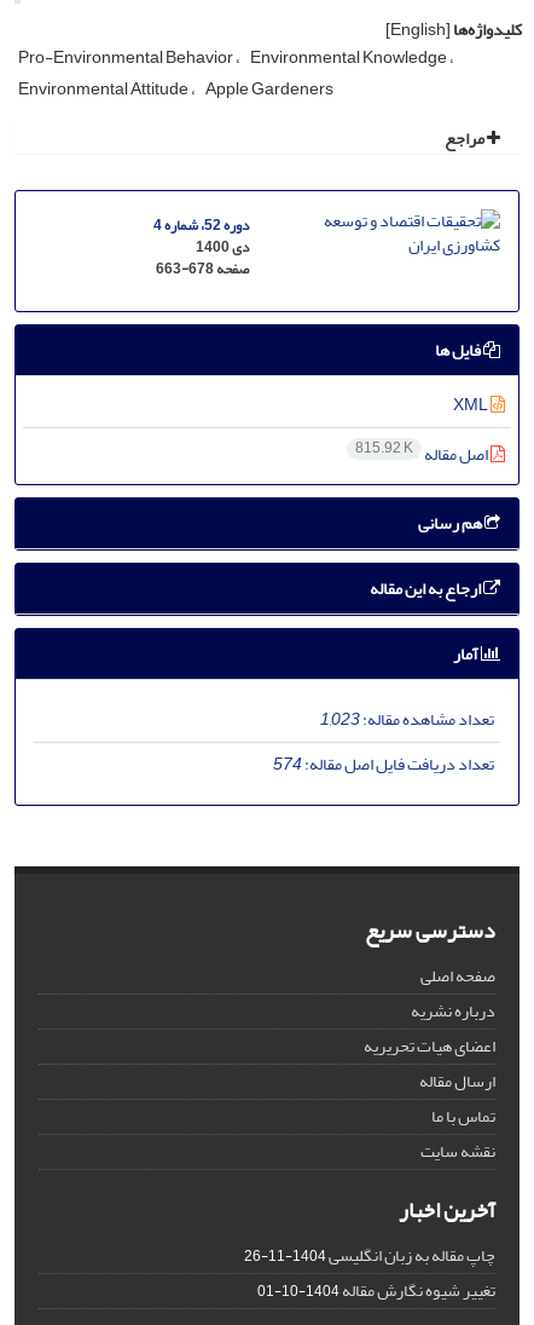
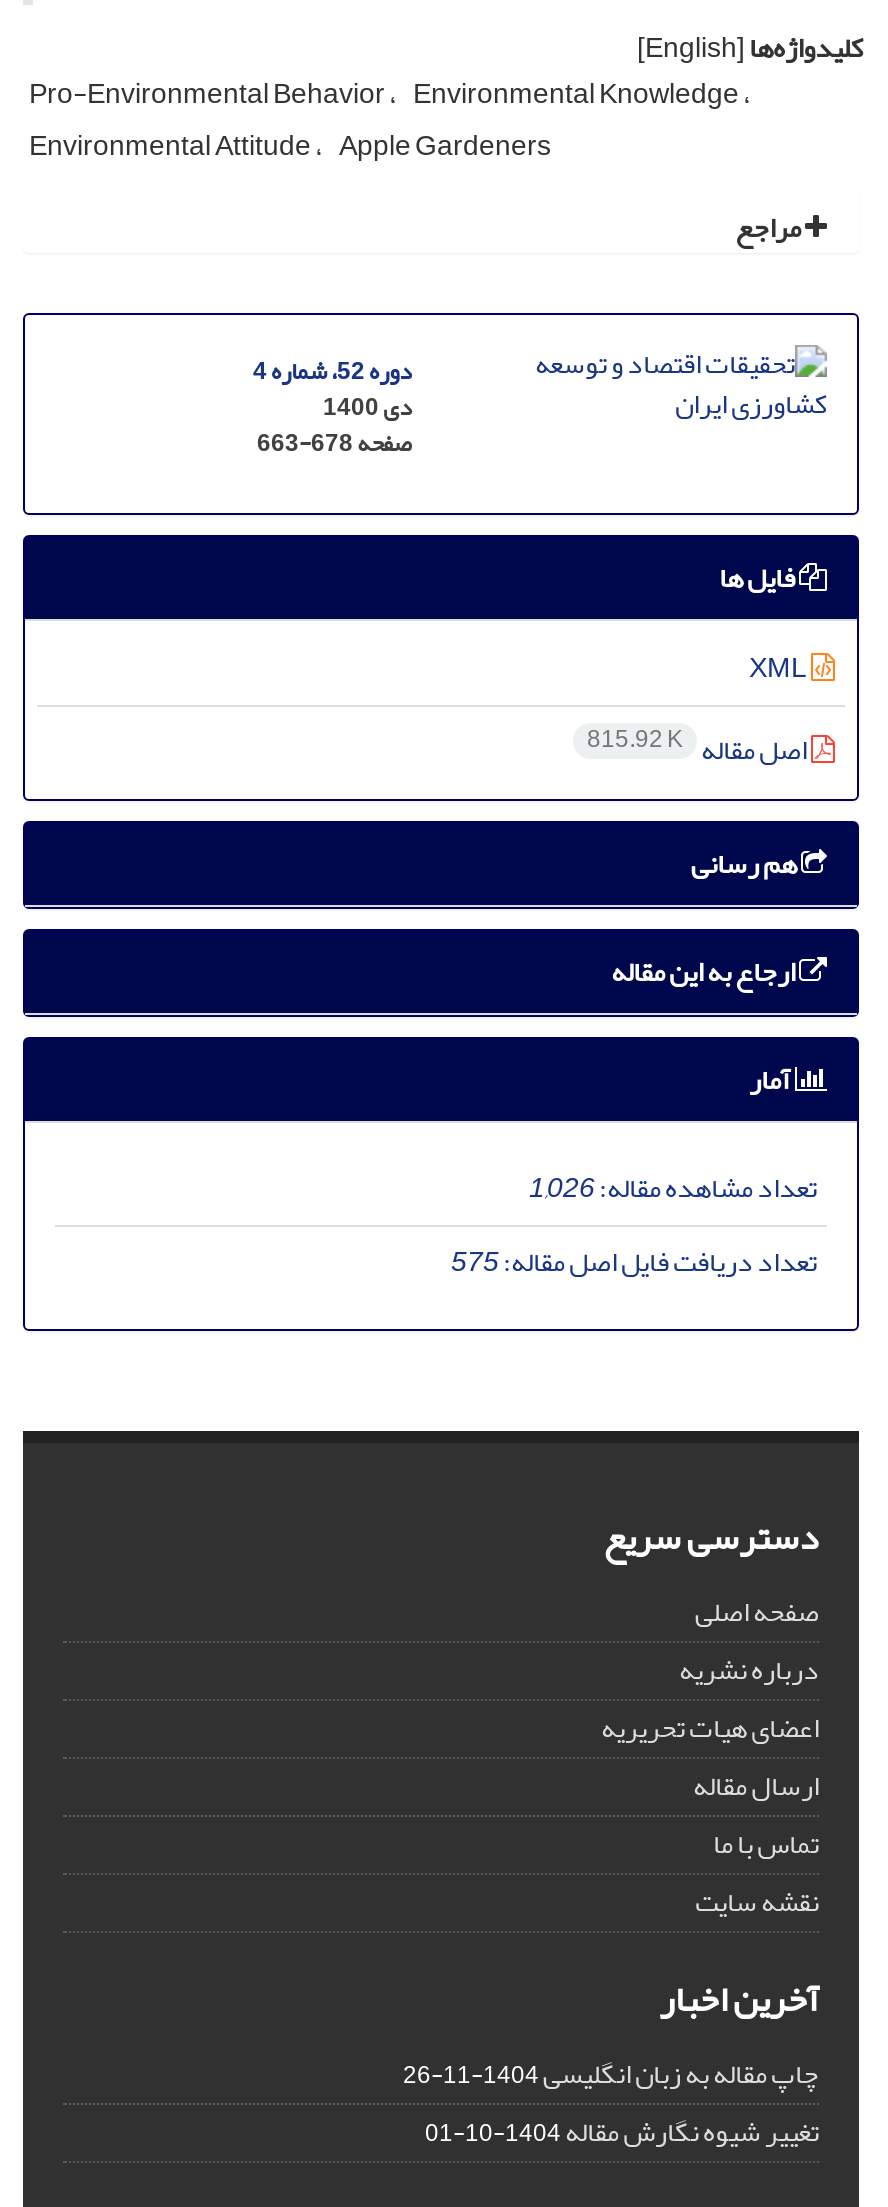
[320,703,494,735] تعداد مشاهده مقاله:1,023 -> [529,1160,817,1214] تعداد مشاهده مقاله:1,026
[273,747,494,780] تعداد دریافت فایل اصل مقاله:574 -> [451,1234,817,1288] تعداد دریافت فایل اصل مقاله:575

